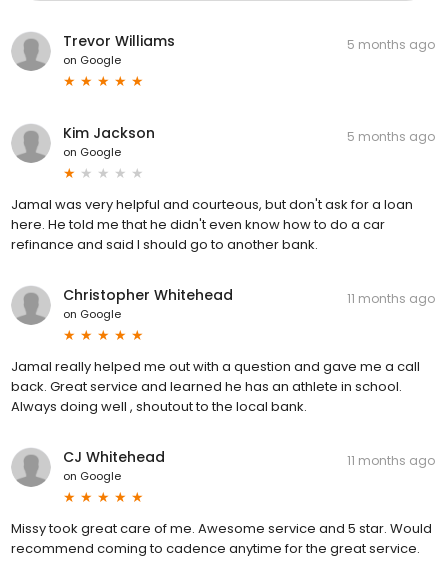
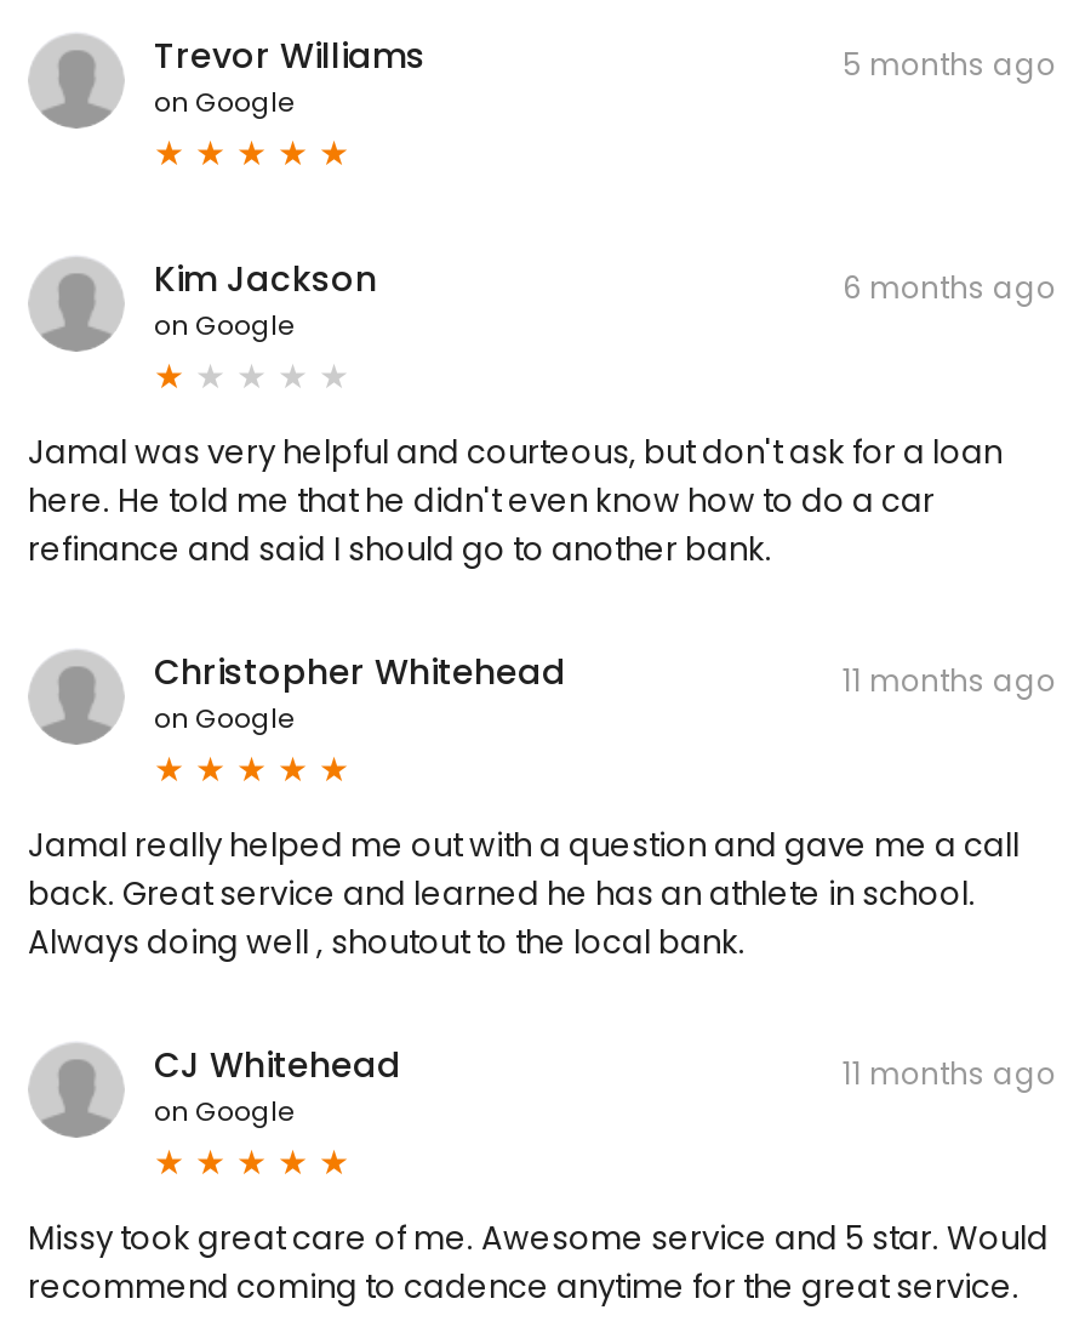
[347,128,435,145] 5 months ago -> [843,267,1056,308] 6 months ago

